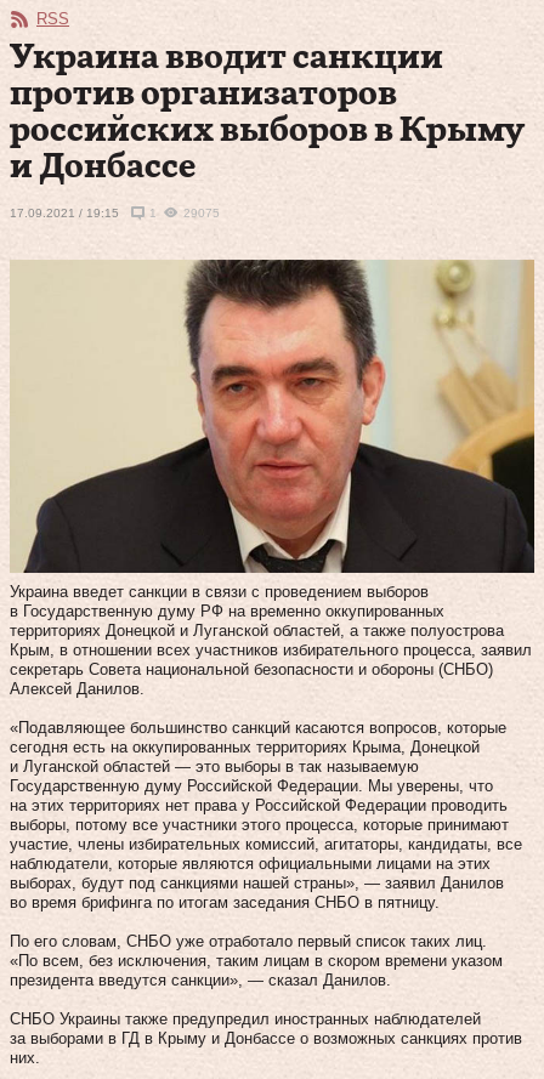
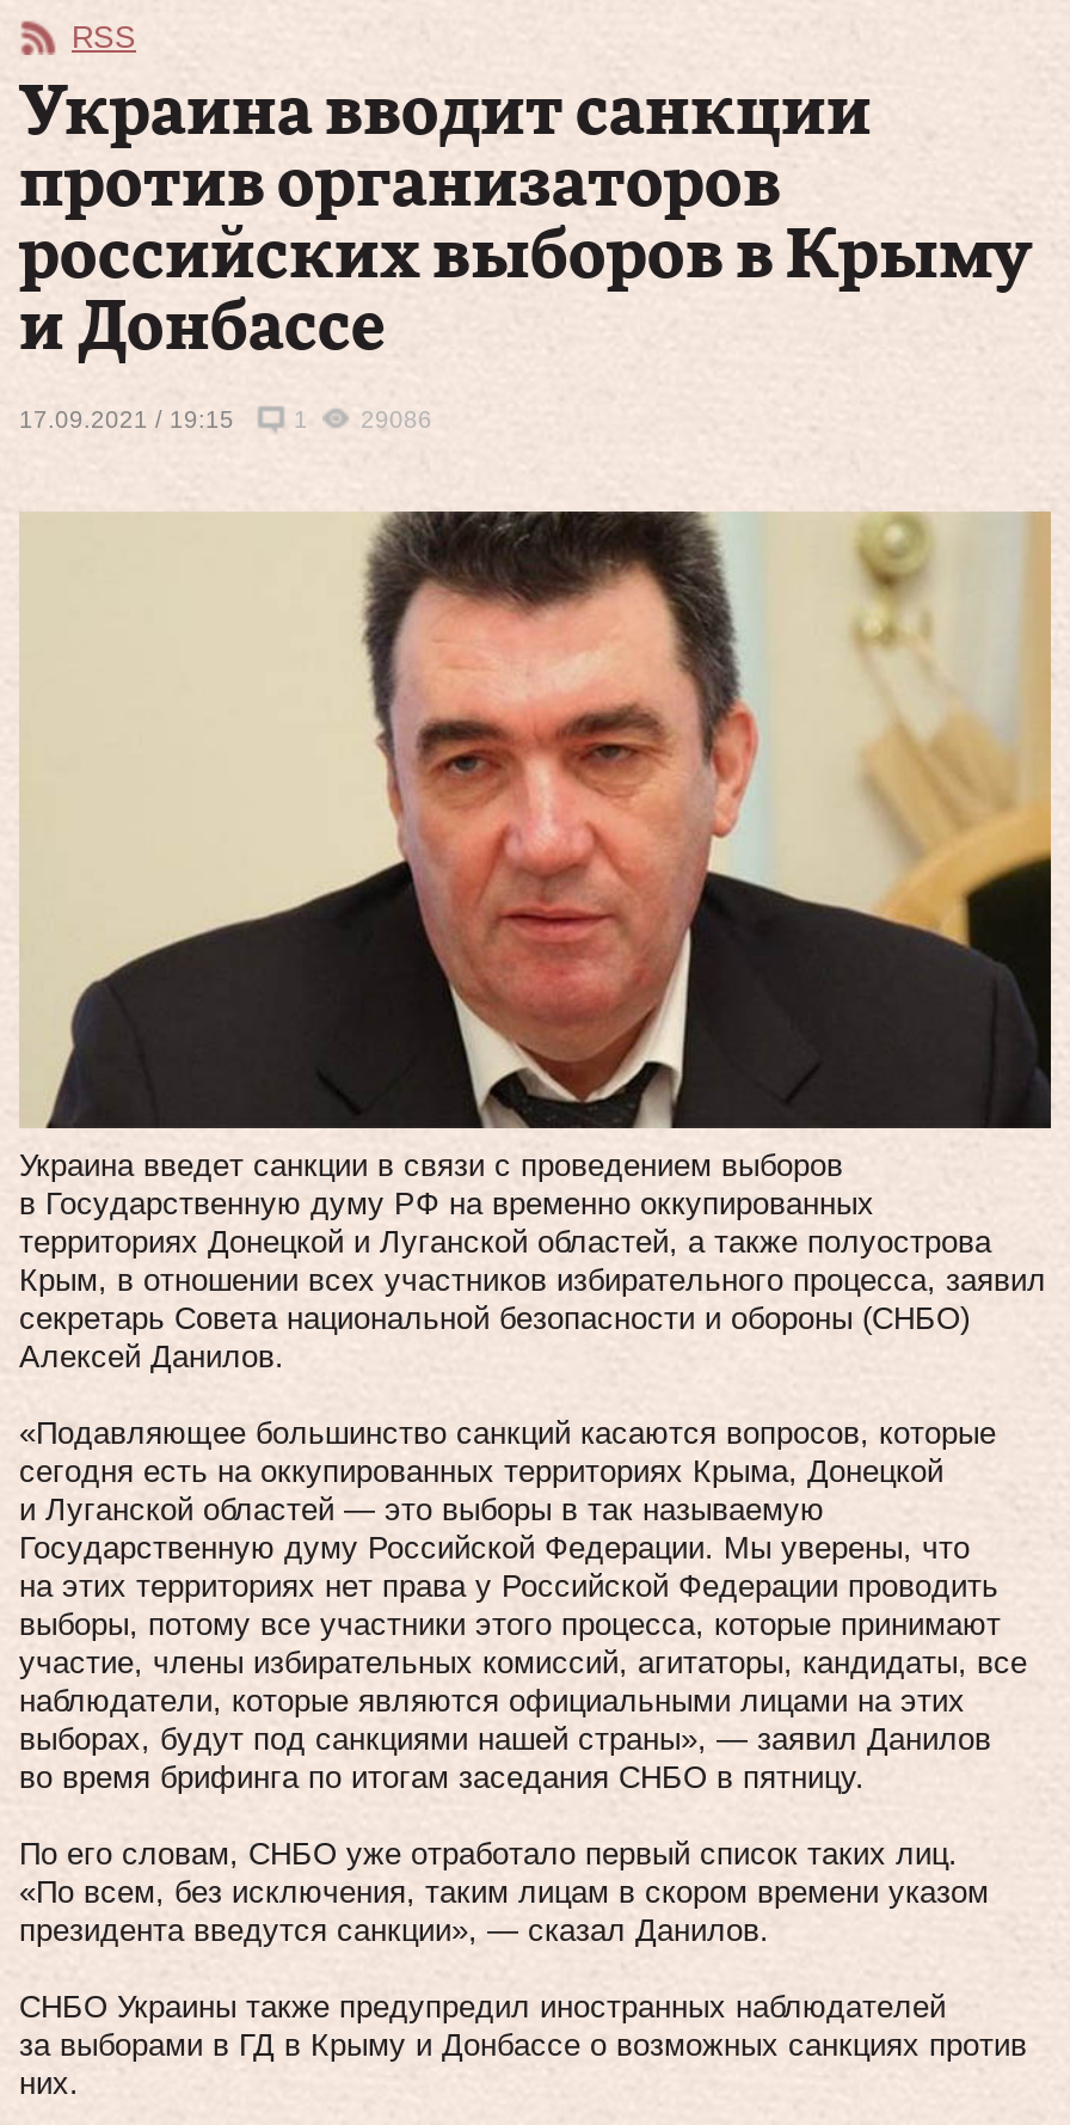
[149,206,220,220] 1 29075 -> [294,406,432,433] 1 29086

